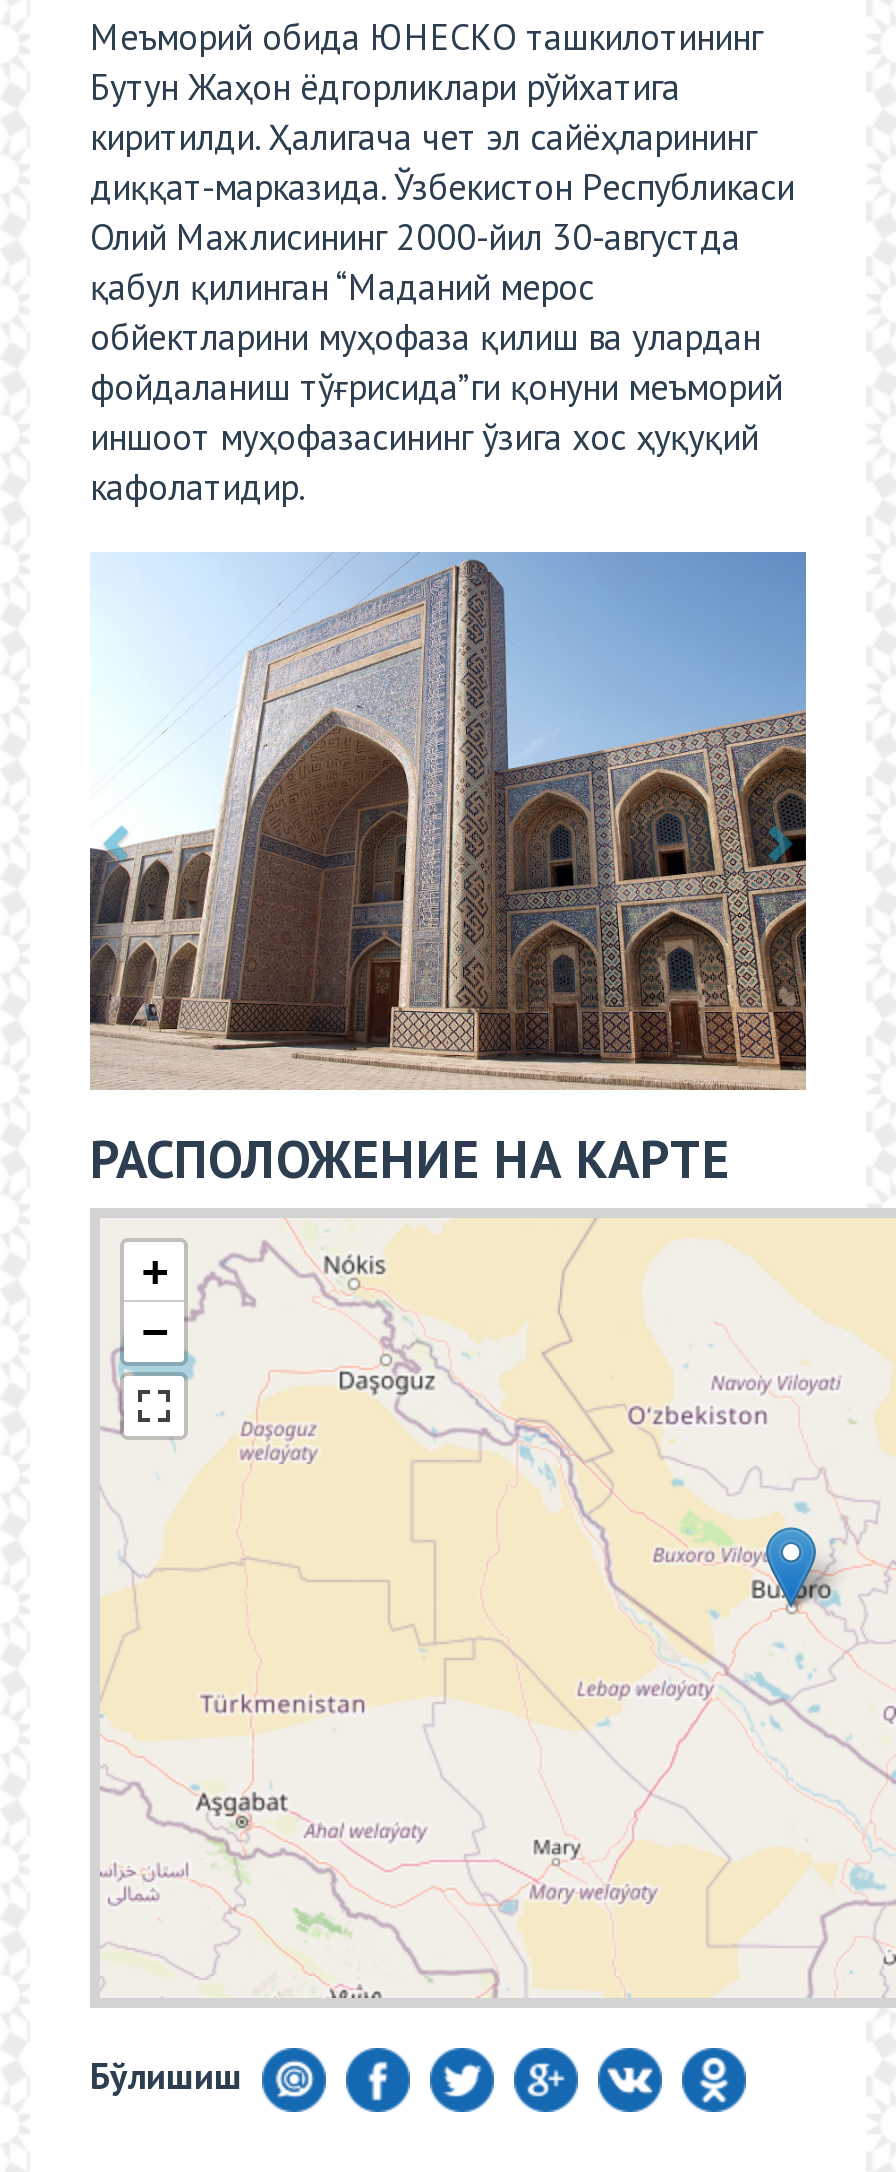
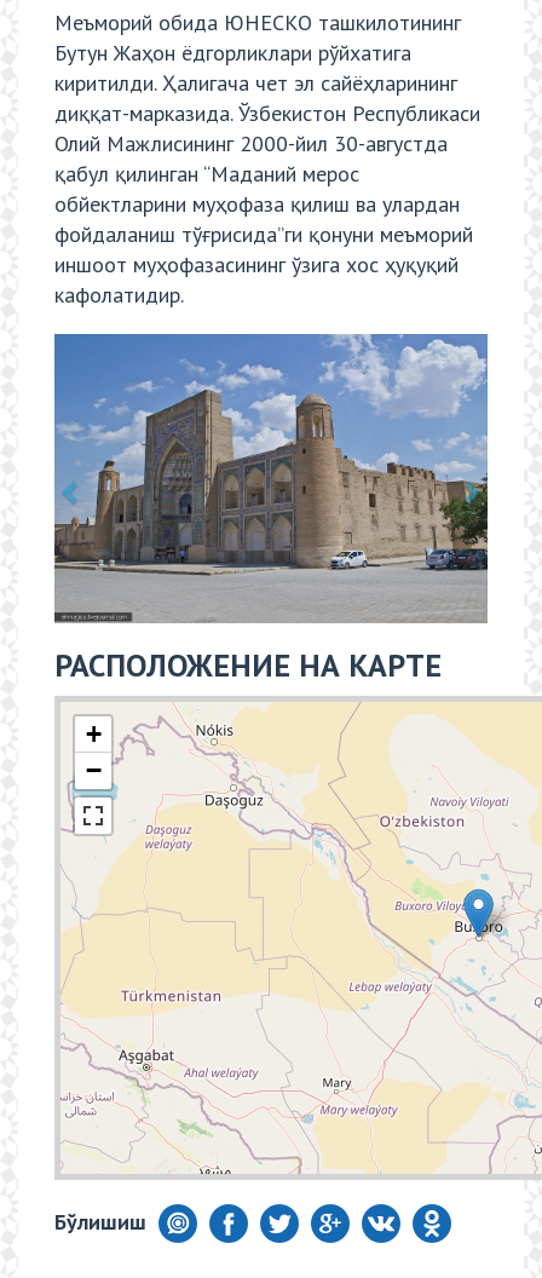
[90,552,808,1090] [image] -> [53,333,489,623] [image]

